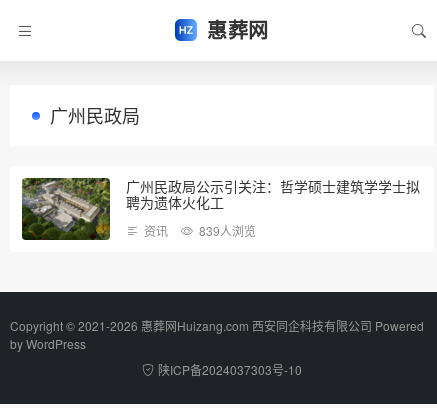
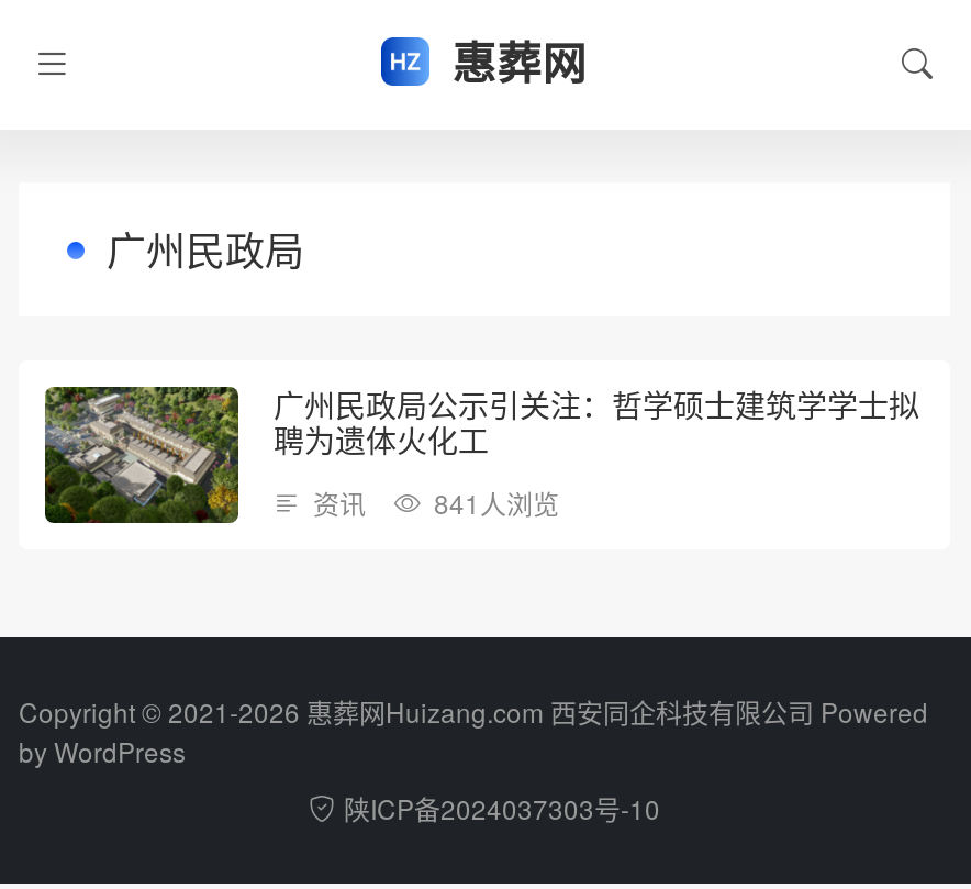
[144,222,256,239] 资讯 839人浏览 -> [313,483,559,520] 资讯 841人浏览

